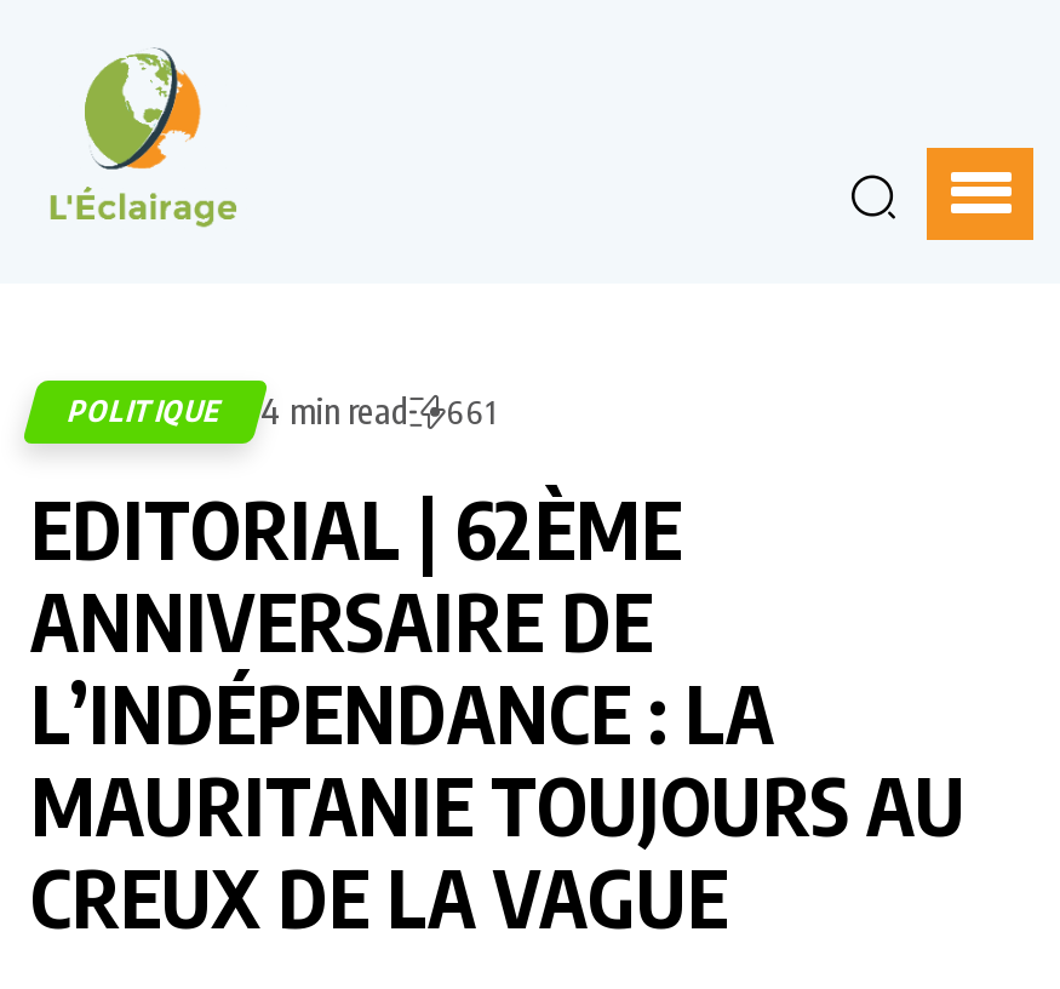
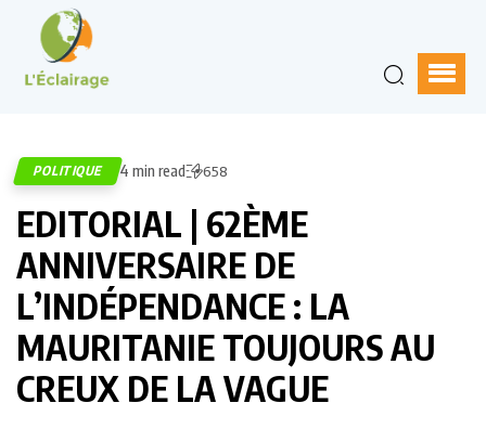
[64,390,495,431] POLITIQUE 4 min read 661 -> [32,161,228,180] POLITIQUE 4 min read 658

